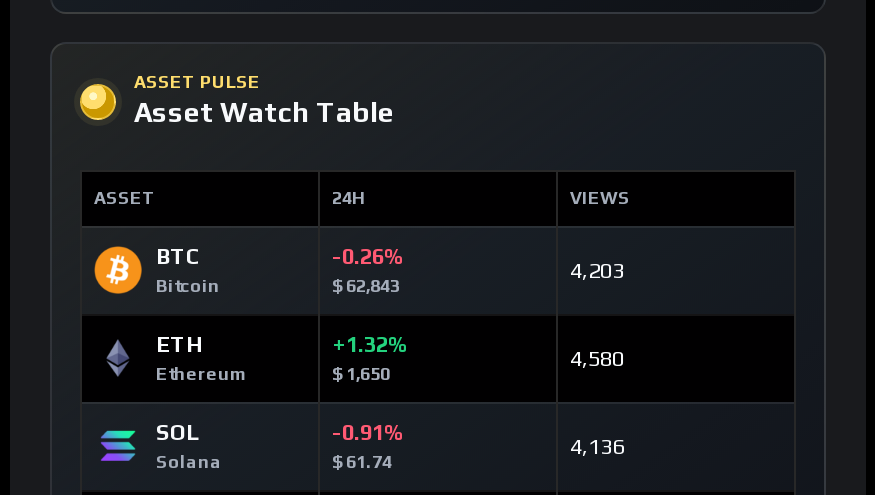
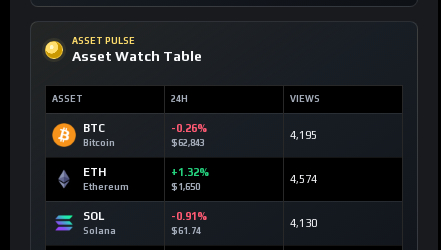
[570,257,624,281] 4,203 -> [290,129,317,141] 4,195
[570,345,624,369] 4,580 -> [290,173,317,185] 4,574
[570,433,624,457] 4,136 -> [290,217,317,229] 4,130

